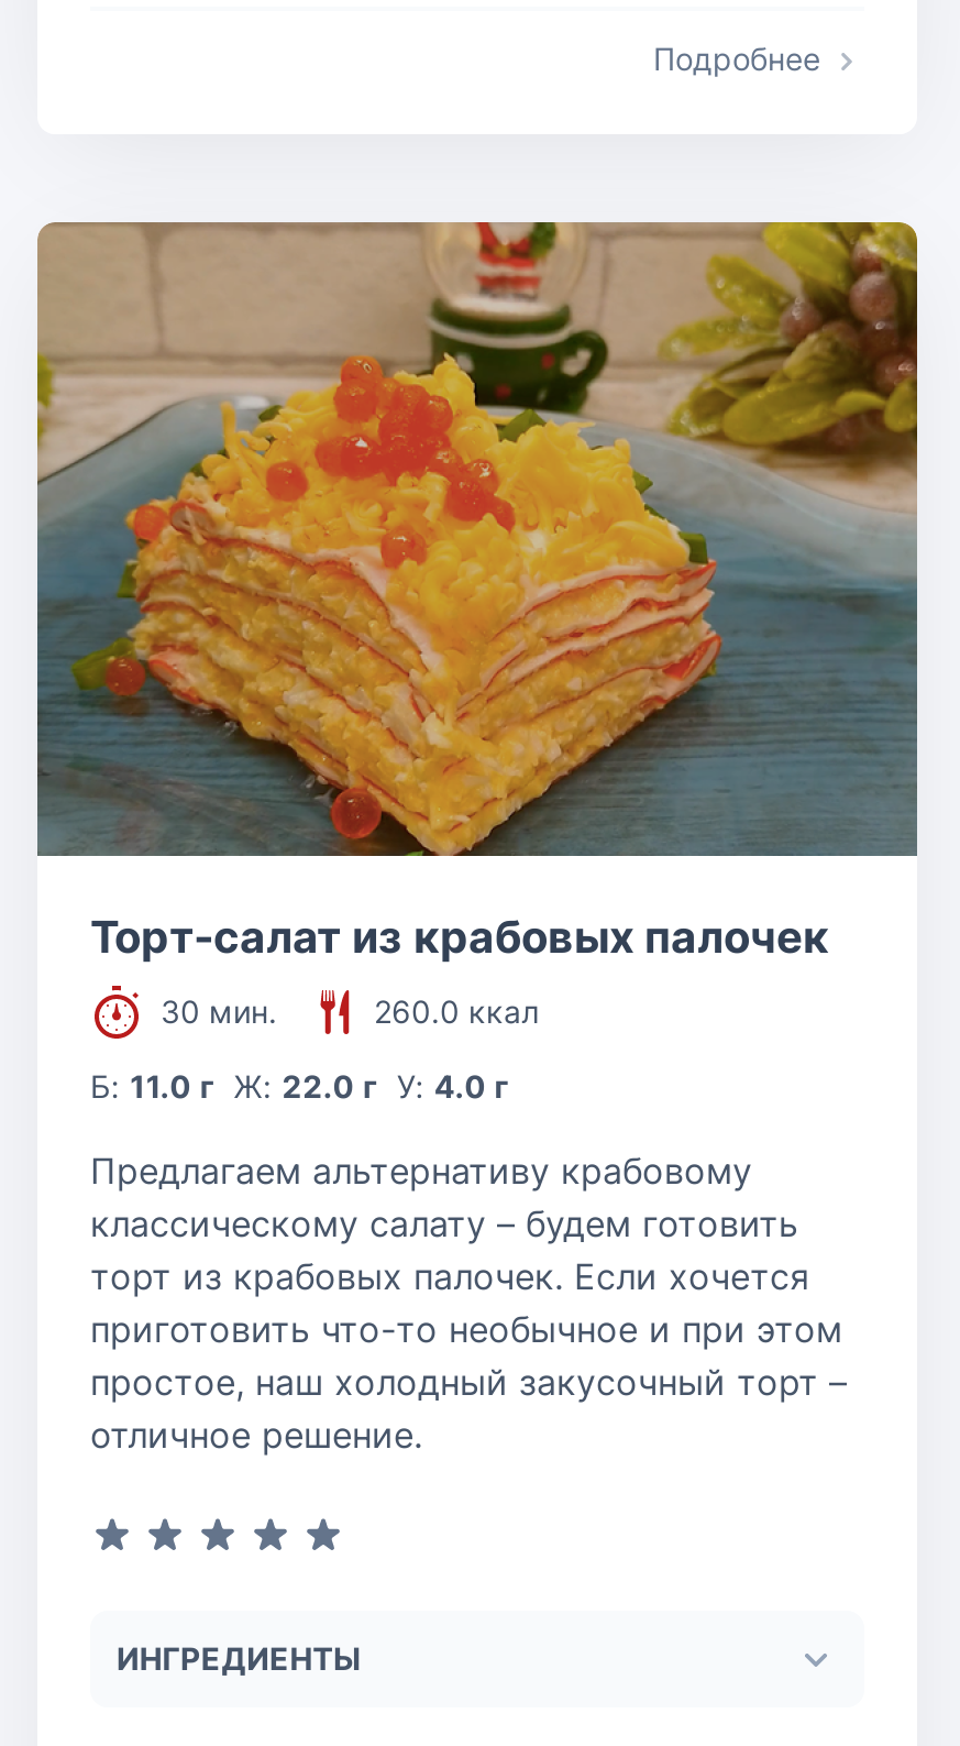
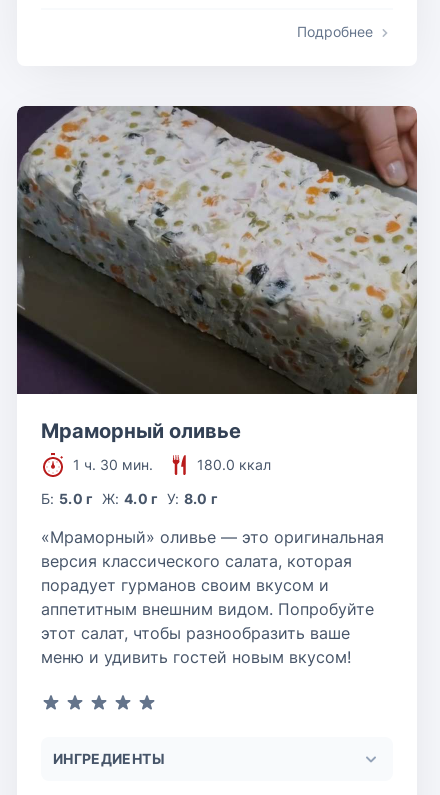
[35,220,919,965] [image] | Торт-салат из крабовых палочек -> [16,105,417,443] [image] | Мраморный оливье
[161,993,539,1031] 30 мин. | 260.0 ккал -> [73,456,271,473] 1 ч. 30 мин. | 180.0 ккал
[90,1068,511,1106] Б: 11.0 г Ж: 22.0 г У: 4.0 г -> [41,490,218,507] Б: 5.0 г Ж: 4.0 г У: 8.0 г
[90,1150,847,1458] Предлагаем альтернативу крабовому | классическому салату – будем готовить | торт из крабовых палочек. Если хочется | приготовить что-то необычное и при этом | простое, наш холодный закусочный торт – | отличное решение. -> [41,527,384,667] «Мраморный» оливье — это оригинальная | версия классического салата, которая | порадует гурманов своим вкусом и | аппетитным внешним видом. Попробуйте | этот салат, чтобы разнообразить ваше | меню и удивить гостей новым вкусом!

